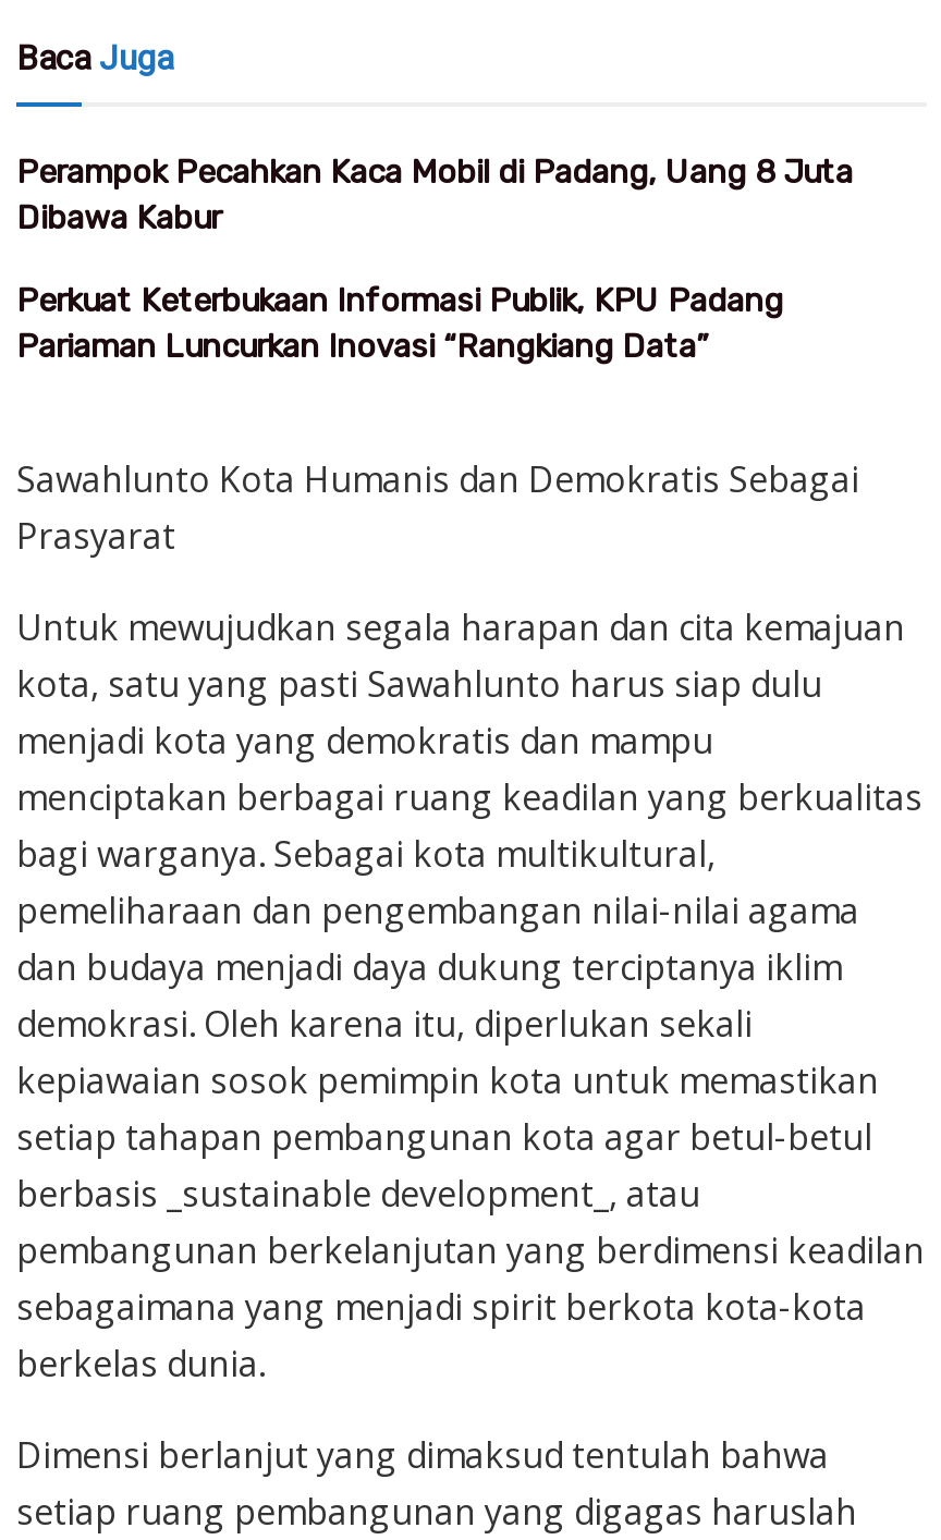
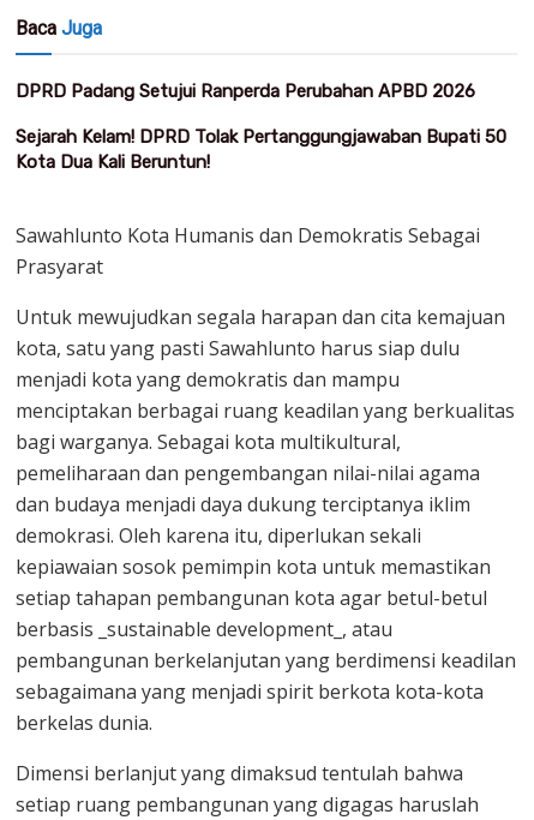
[16,153,853,238] Perampok Pecahkan Kaca Mobil di Padang, Uang 8 Juta | Dibawa Kabur -> [16,81,475,102] DPRD Padang Setujui Ranperda Perubahan APBD 2026
[16,281,783,366] Perkuat Keterbukaan Informasi Publik, KPU Padang | Pariaman Luncurkan Inovasi “Rangkiang Data” -> [16,126,506,173] Sejarah Kelam! DPRD Tolak Pertanggungjawaban Bupati 50 | Kota Dua Kali Beruntun!

